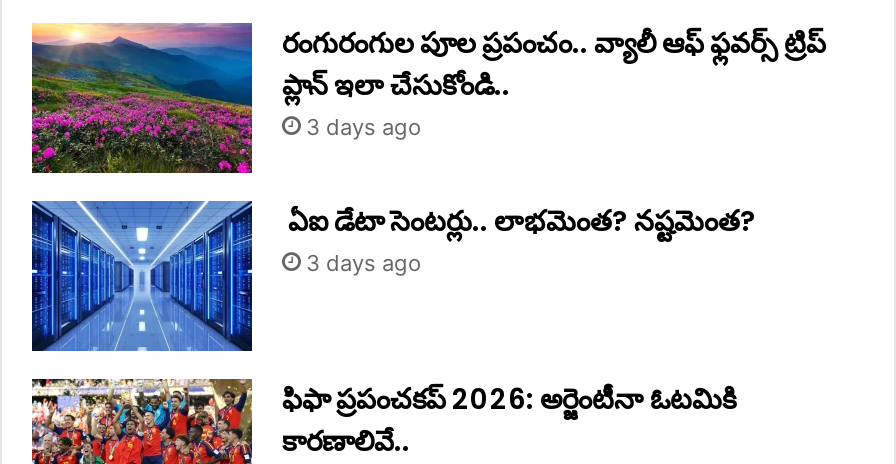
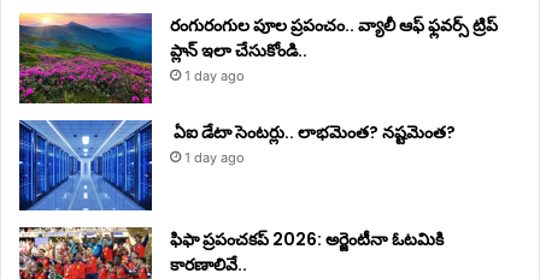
[306,112,422,140] 3 days ago -> [184,67,245,84] 1 day ago
[306,248,422,276] 3 days ago -> [184,149,245,166] 1 day ago

